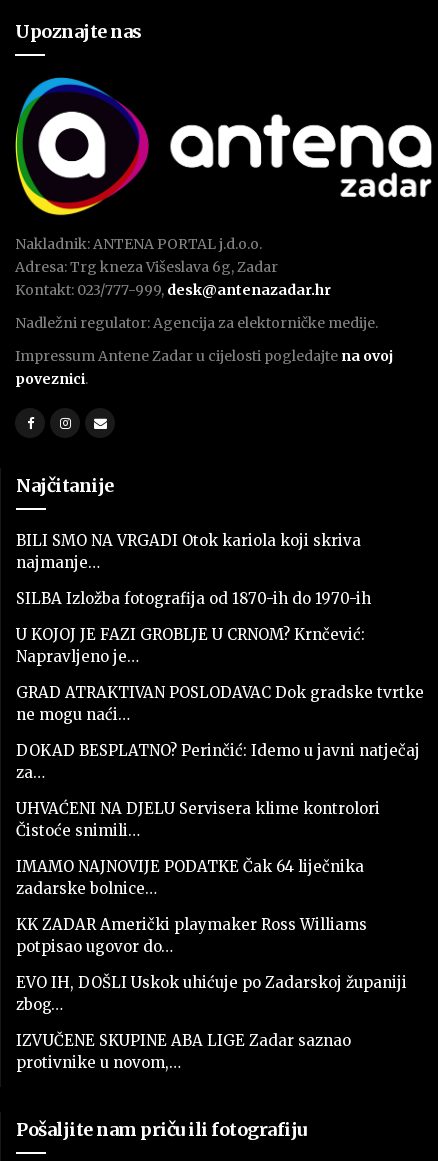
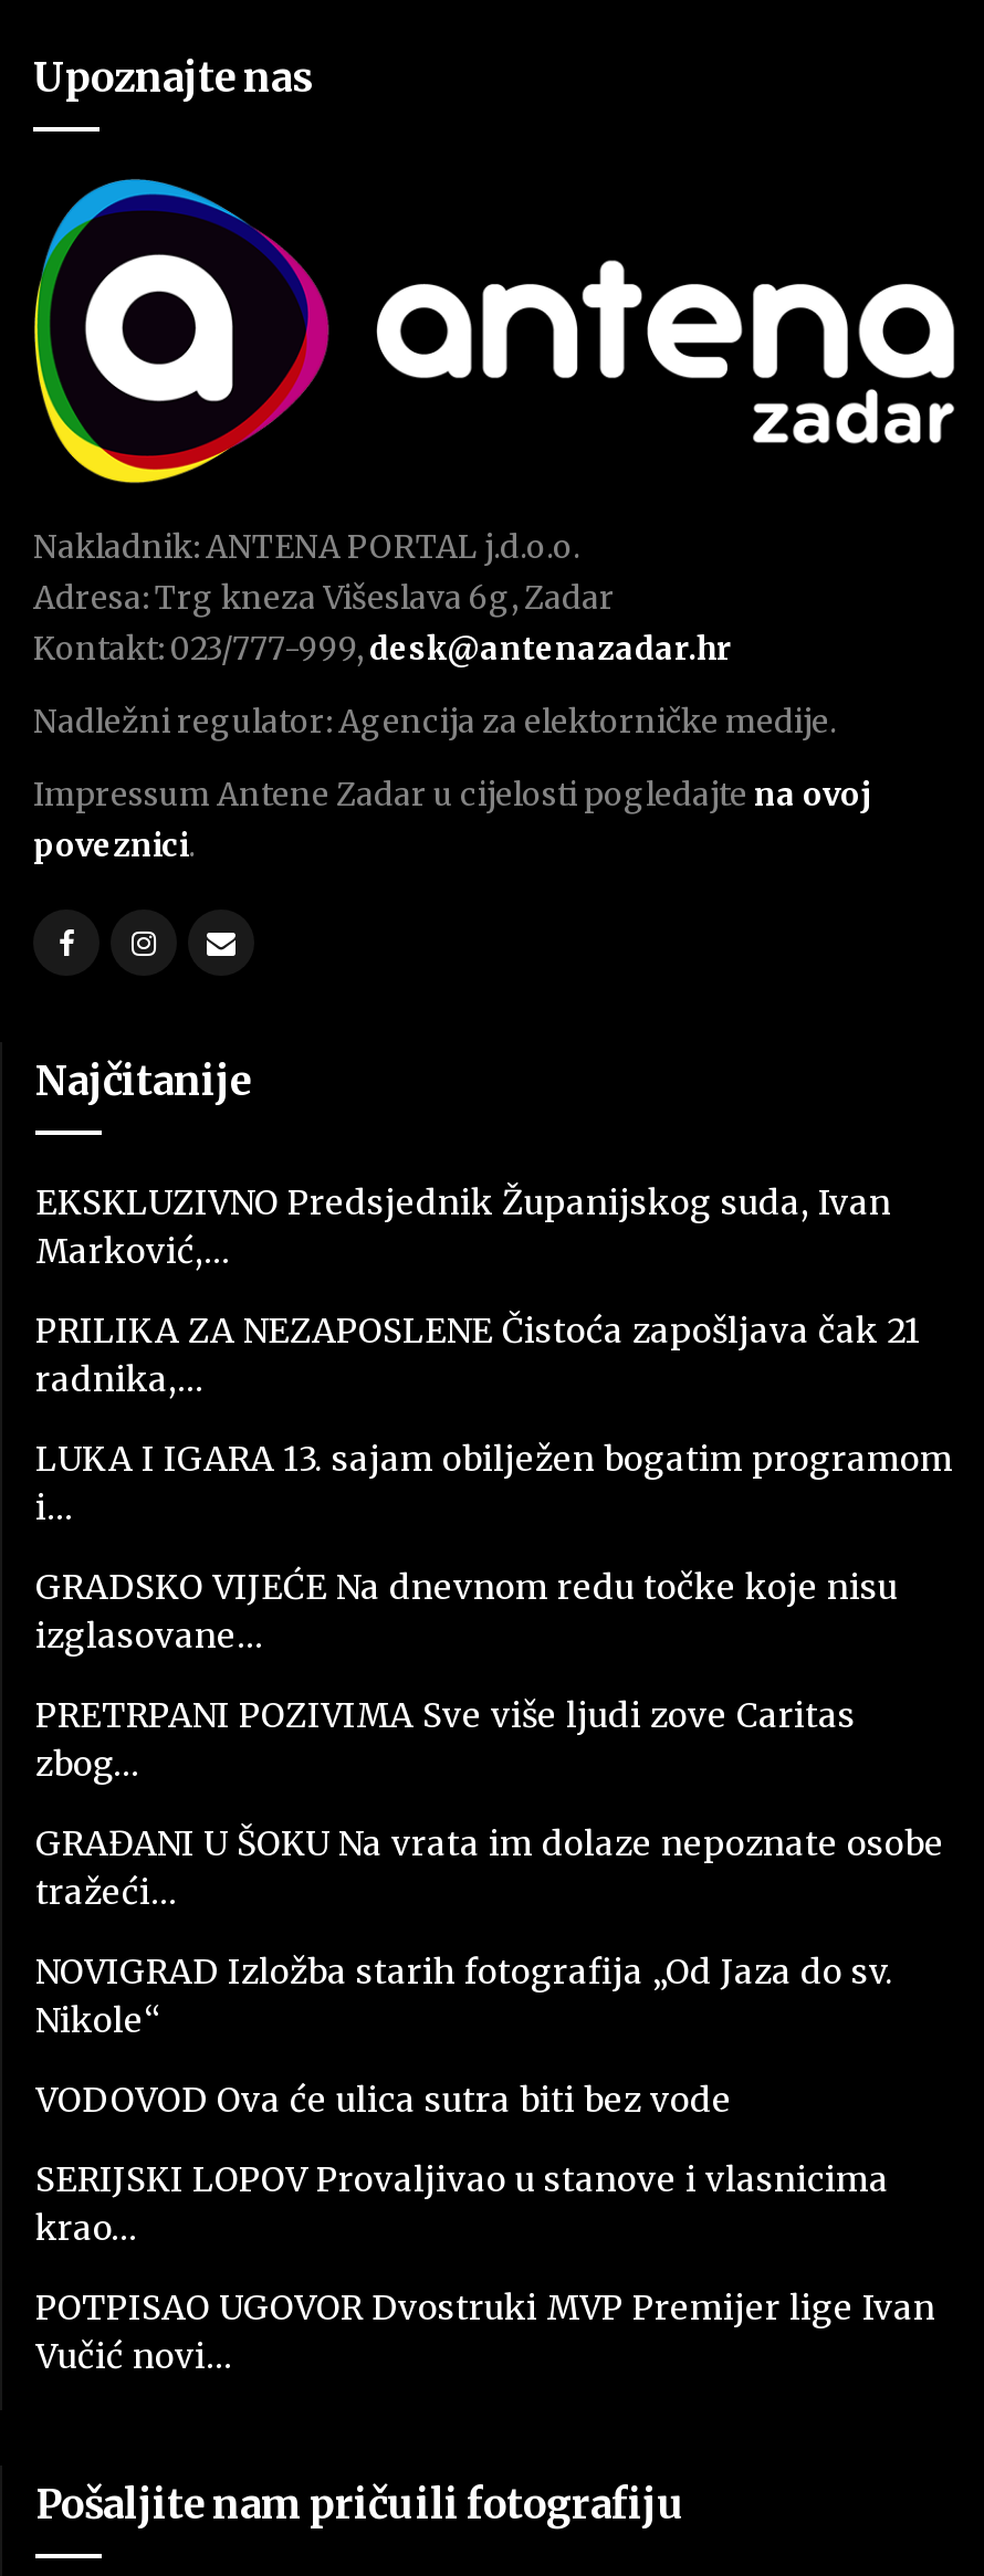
[16,531,424,992] BILI SMO NA VRGADI Otok kariola koji skriva | najmanje… | SILBA Izložba fotografija od 1870-ih do 1970-ih | U KOJOJ JE FAZI GROBLJE U CRNOM? Krnčević: | Napravljeno je… | GRAD ATRAKTIVAN POSLODAVAC Dok gradske tvrtke | ne mogu naći… | DOKAD BESPLATNO? Perinčić: Idemo u javni natječaj | za… | UHVAĆENI NA DJELU Servisera klime kontrolori | Čistoće snimili… | IMAMO NAJNOVIJE PODATKE Čak 64 liječnika | zadarske bolnice… | KK ZADAR Američki playmaker Ross Williams | potpisao ugovor do… | EVO IH, DOŠLI Uskok uhićuje po Zadarskoj županiji -> [35,1182,953,1736] EKSKLUZIVNO Predsjednik Županijskog suda, Ivan | Marković,… | PRILIKA ZA NEZAPOSLENE Čistoća zapošljava čak 21 | radnika,… | LUKA I IGARA 13. sajam obilježen bogatim programom | i… | GRADSKO VIJEĆE Na dnevnom redu točke koje nisu | izglasovane… | PRETRPANI POZIVIMA Sve više ljudi zove Caritas
moved [16,995,63,1014] -> [35,1743,139,1785]: zbog…
[16,1031,351,1072] IZVUČENE SKUPINE ABA LIGE Zadar saznao | protivnike u novom,… -> [35,1823,944,2377] GRAĐANI U ŠOKU Na vrata im dolaze nepoznate osobe | tražeći… | NOVIGRAD Izložba starih fotografija „Od Jaza do sv. | Nikole“ | VODOVOD Ova će ulica sutra biti bez vode | SERIJSKI LOPOV Provaljivao u stanove i vlasnicima | krao… | POTPISAO UGOVOR Dvostruki MVP Premijer lige Ivan | Vučić novi…

